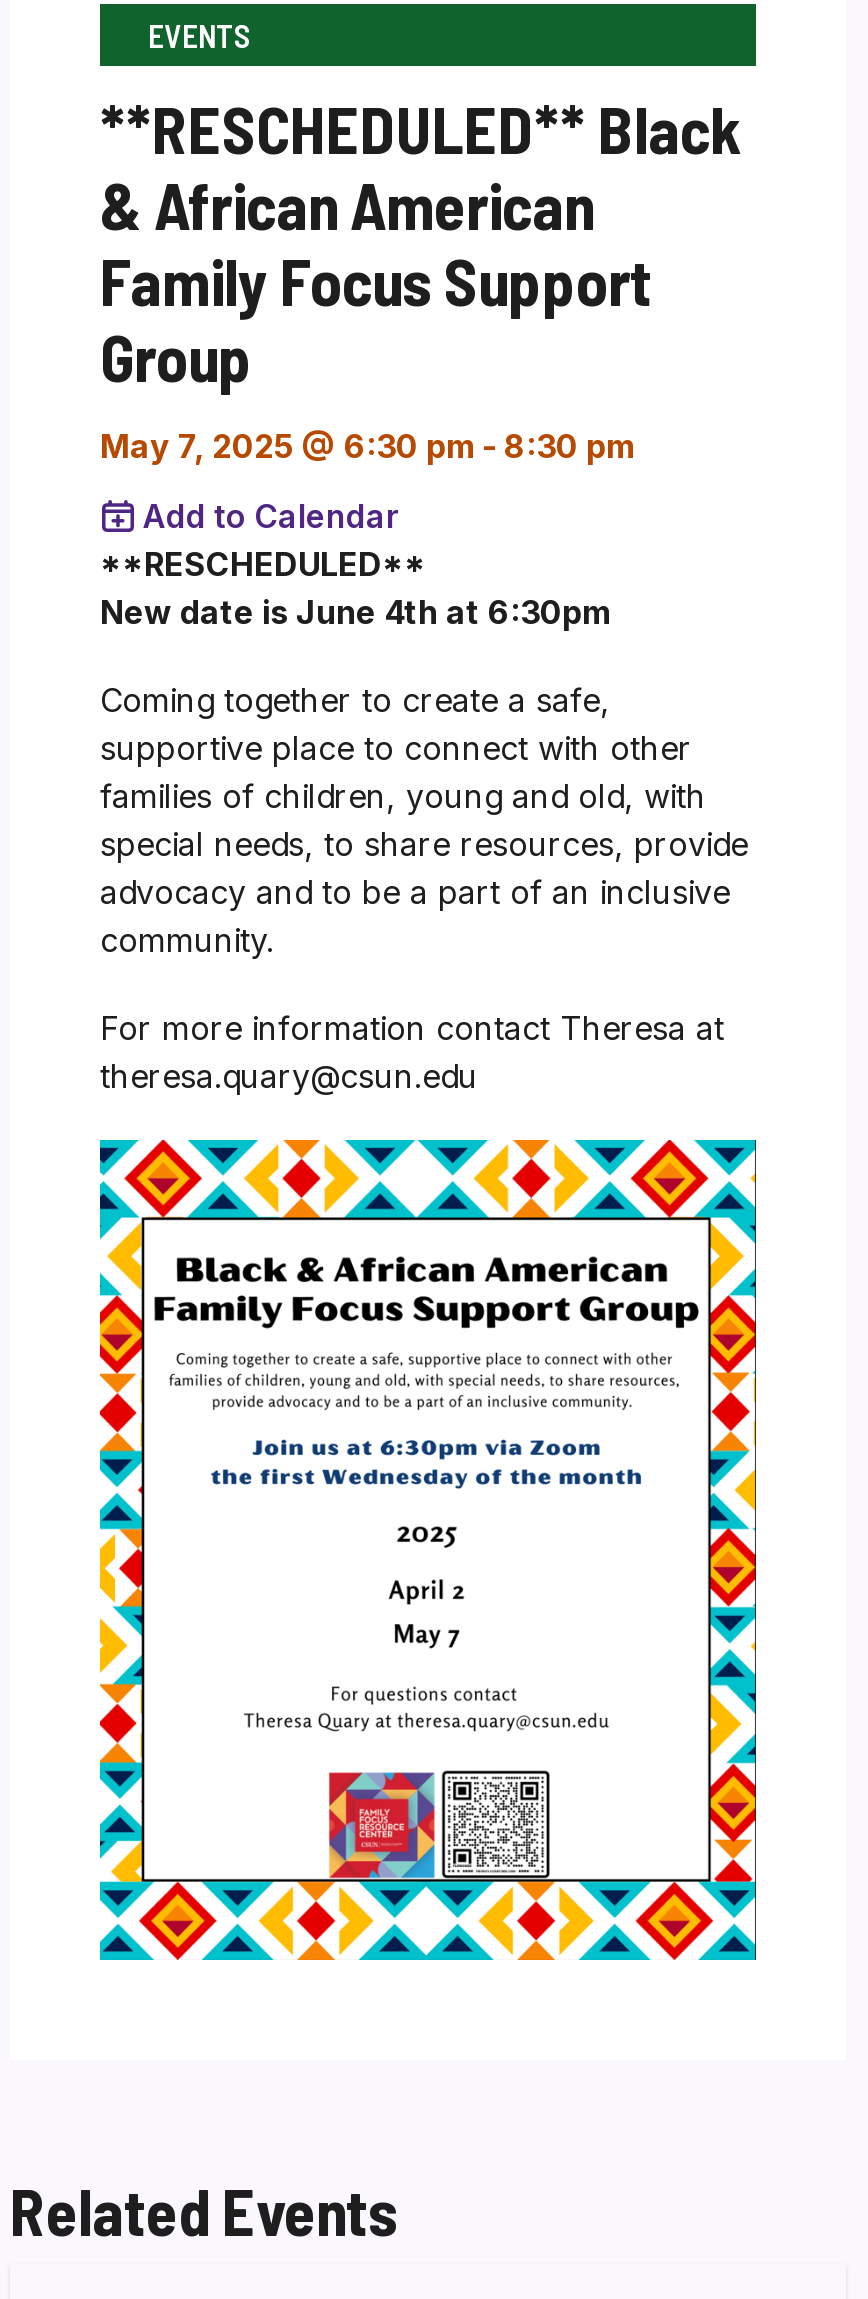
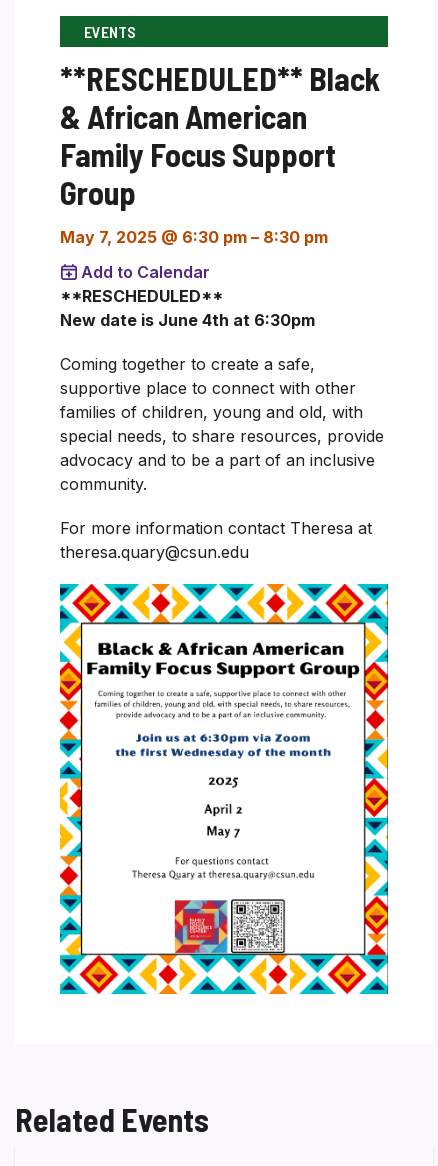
[100,425,634,465] May 7, 2025 @ 6:30 pm - 8:30 pm -> [60,226,328,246] May 7, 2025 @ 6:30 pm – 8:30 pm

